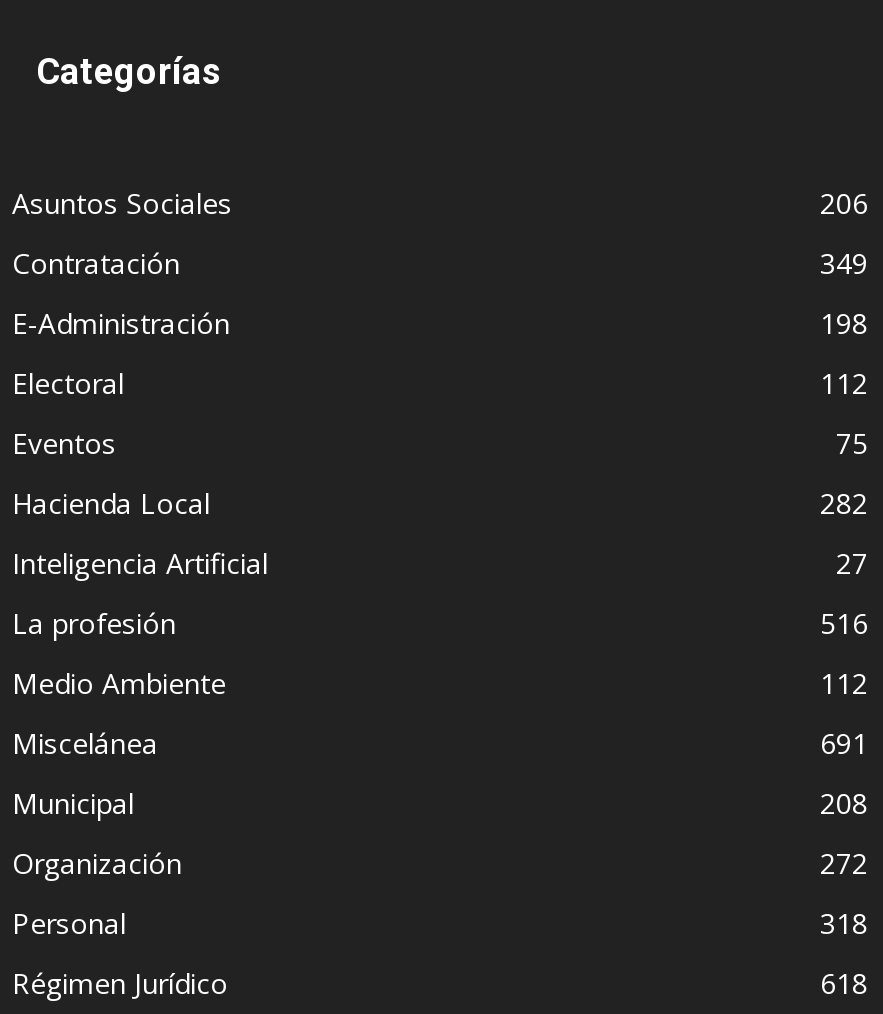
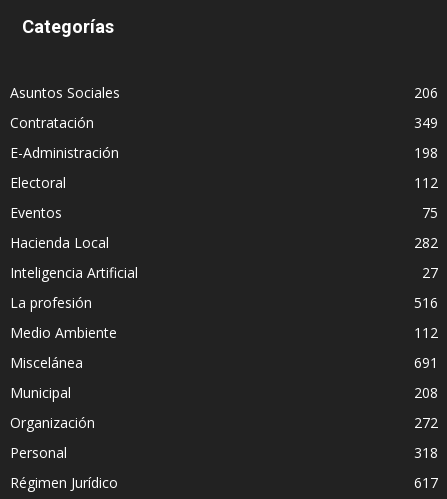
[820,963,868,1001] 618 -> [414,473,438,492] 617

